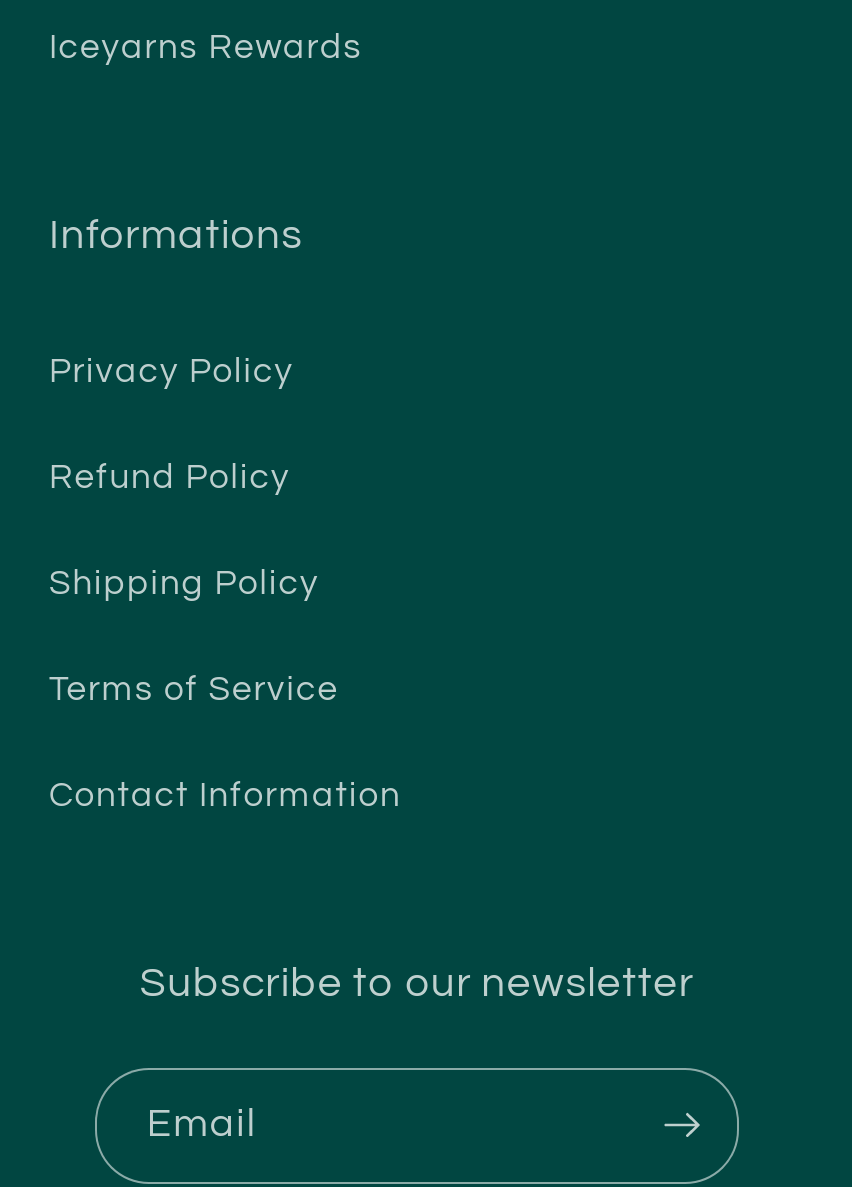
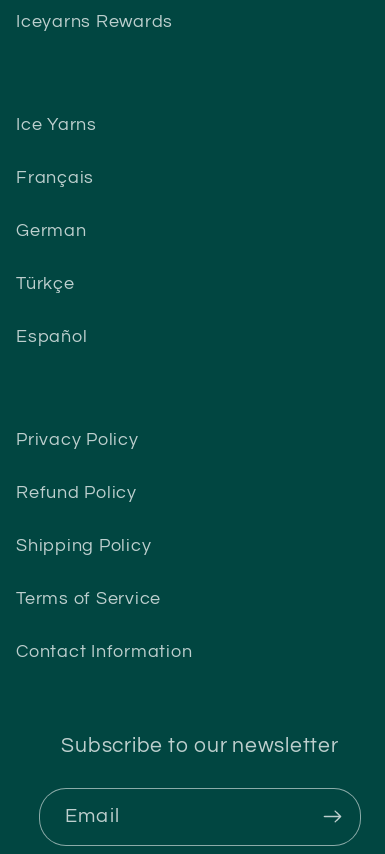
[49,213,303,255] Informations -> [16,116,97,346] Ice Yarns | Français | German | Türkçe | Español

